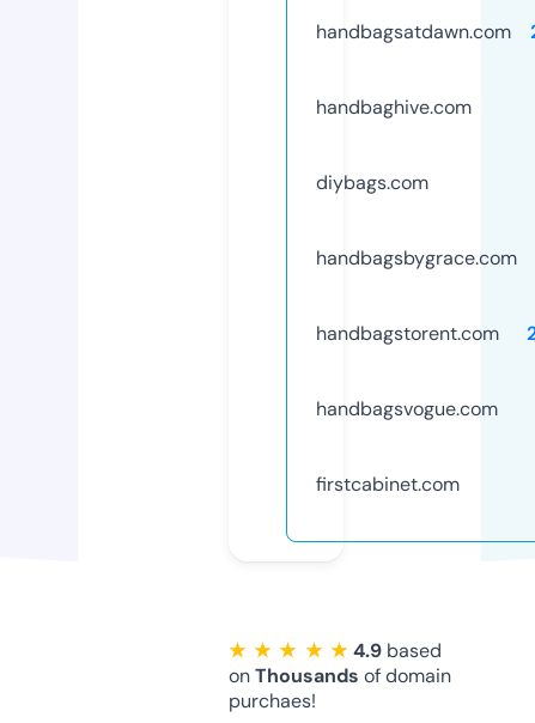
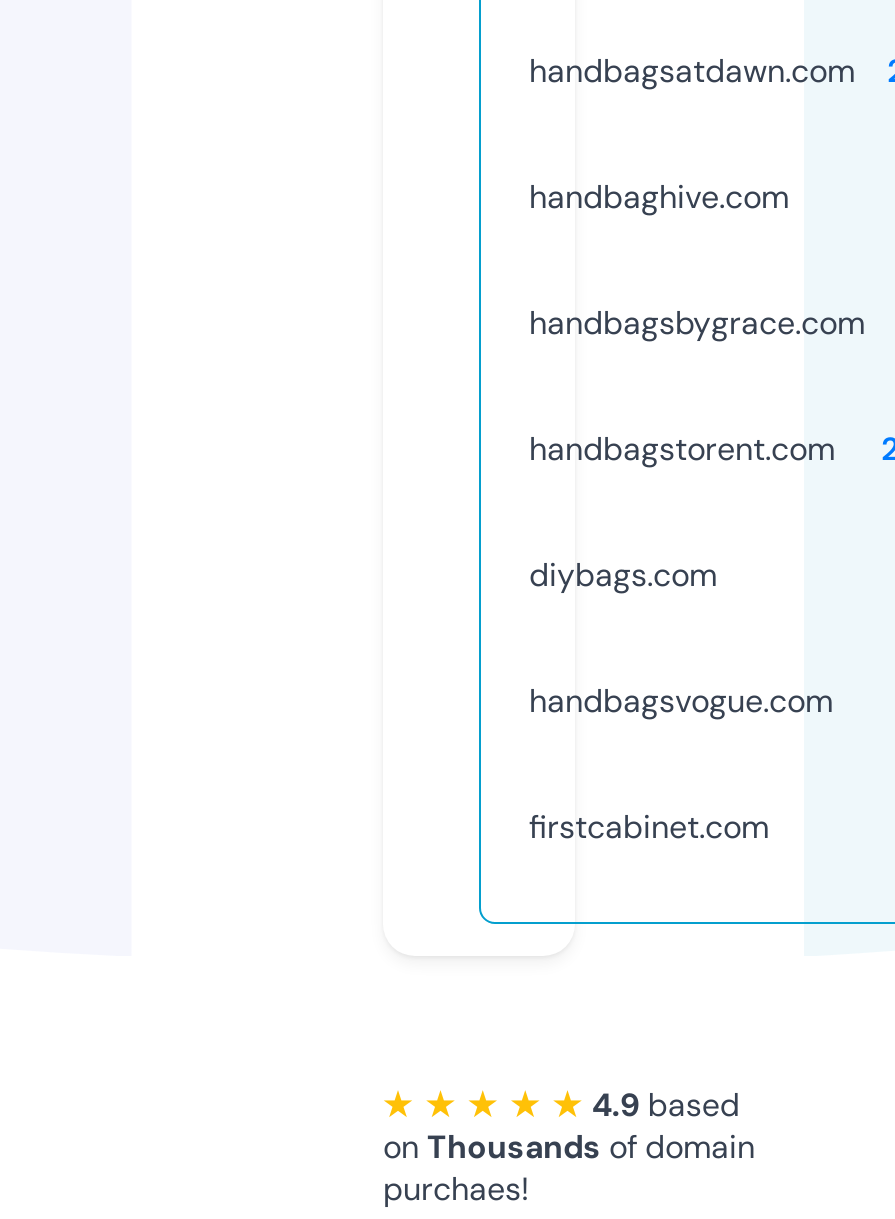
moved [316,170,428,195] -> [529,554,717,596]: diybags.com
moved [316,245,517,346] -> [529,302,865,470]: handbagsbygrace.com | handbagstorent.com

